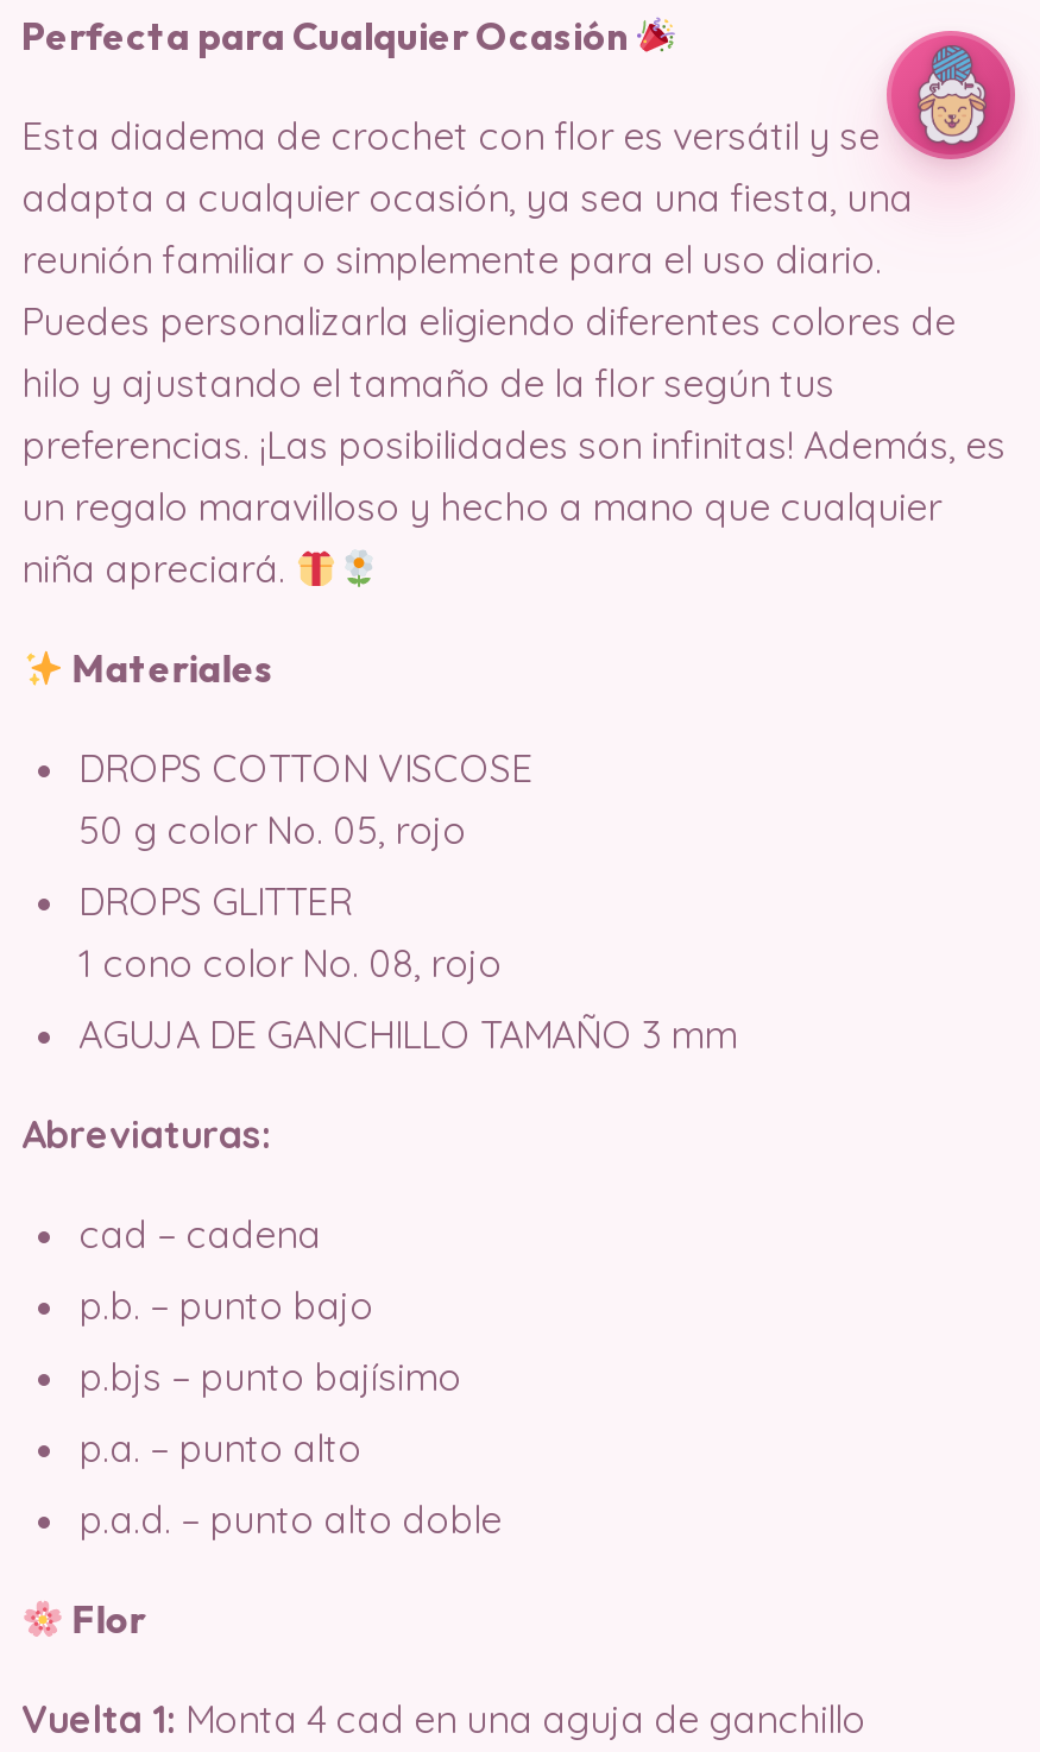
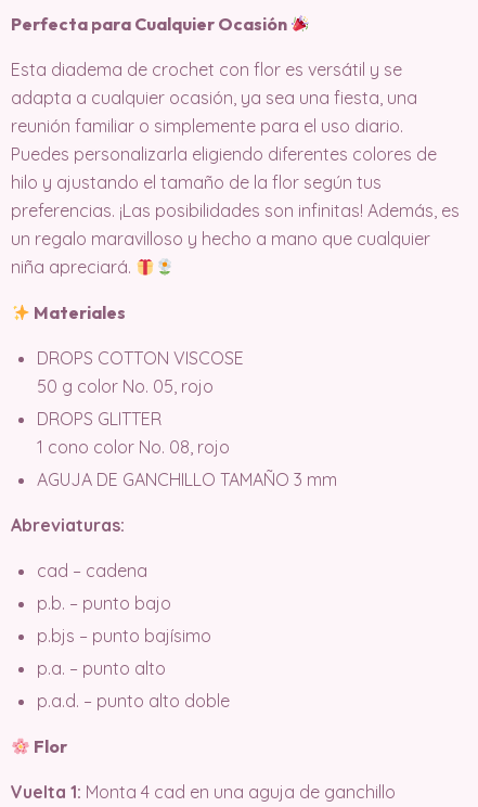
[877,29,1025,204] [image] -> none

